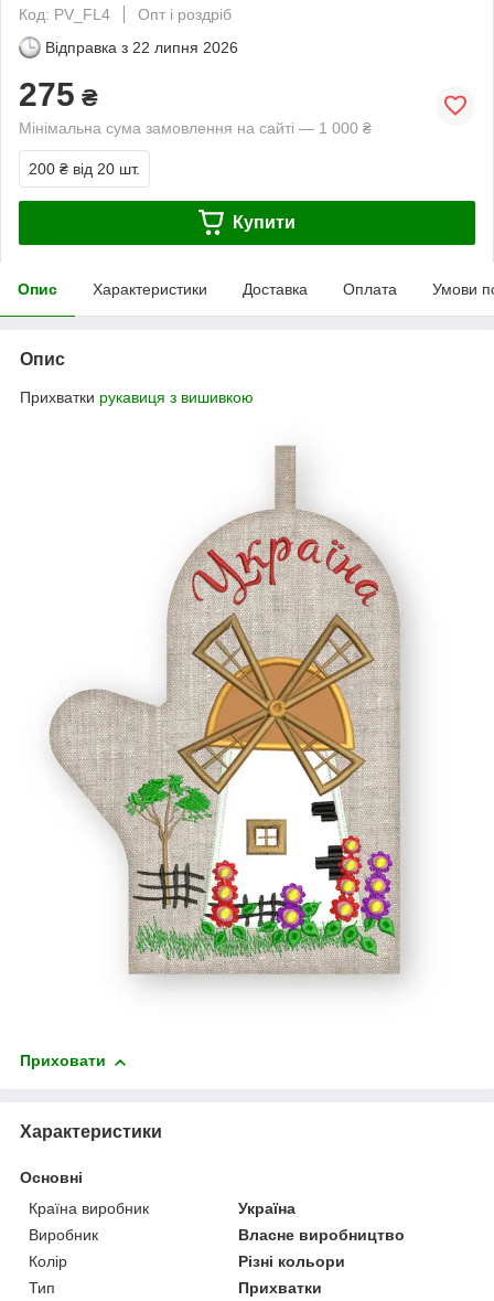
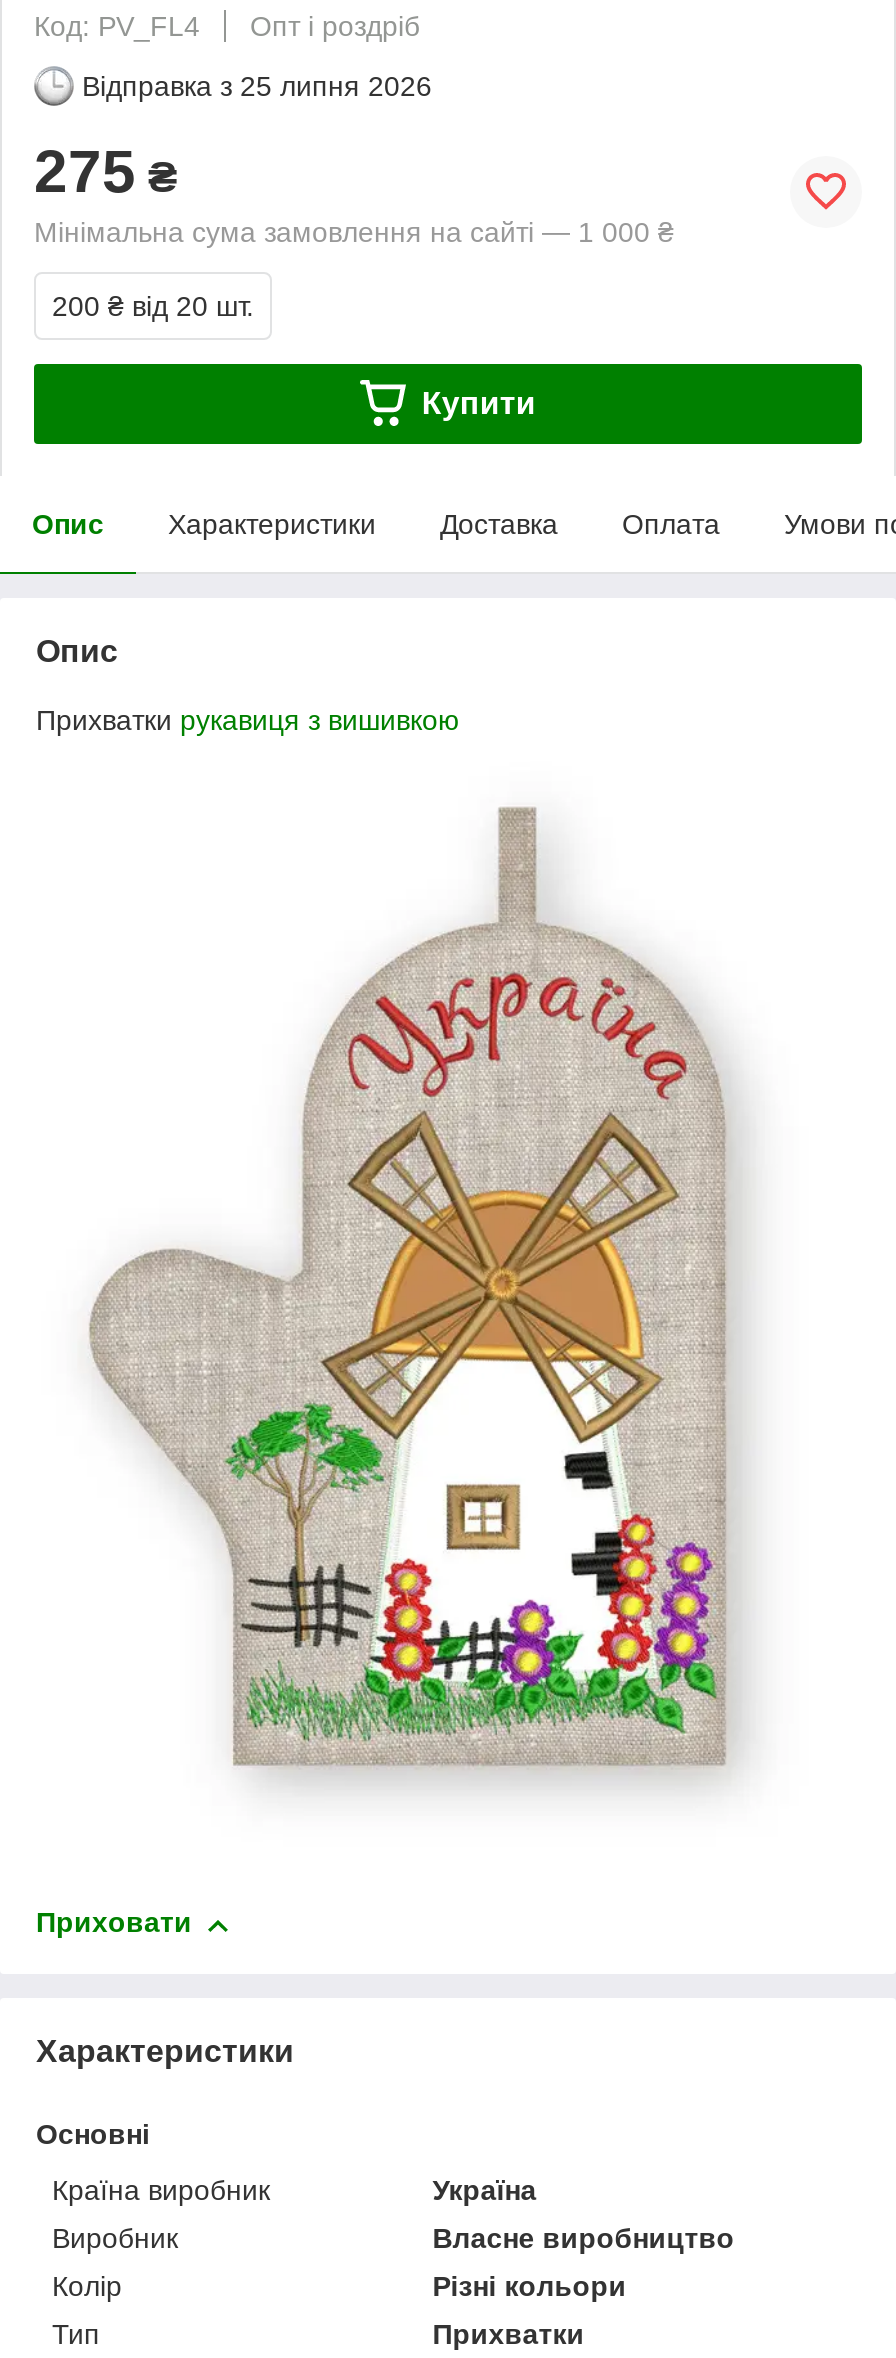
[45,38,238,56] Відправка з 22 липня 2026 -> [82,70,432,102] Відправка з 25 липня 2026

